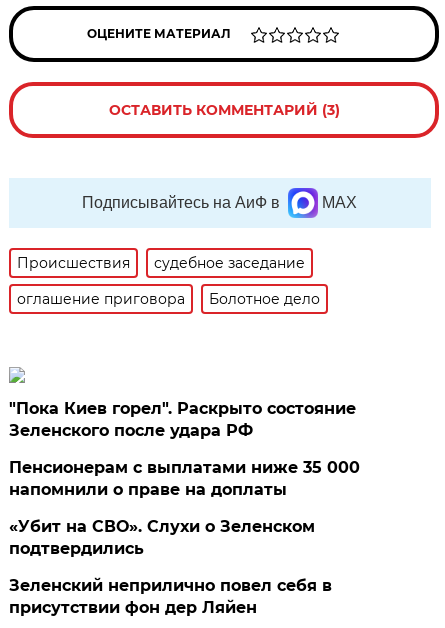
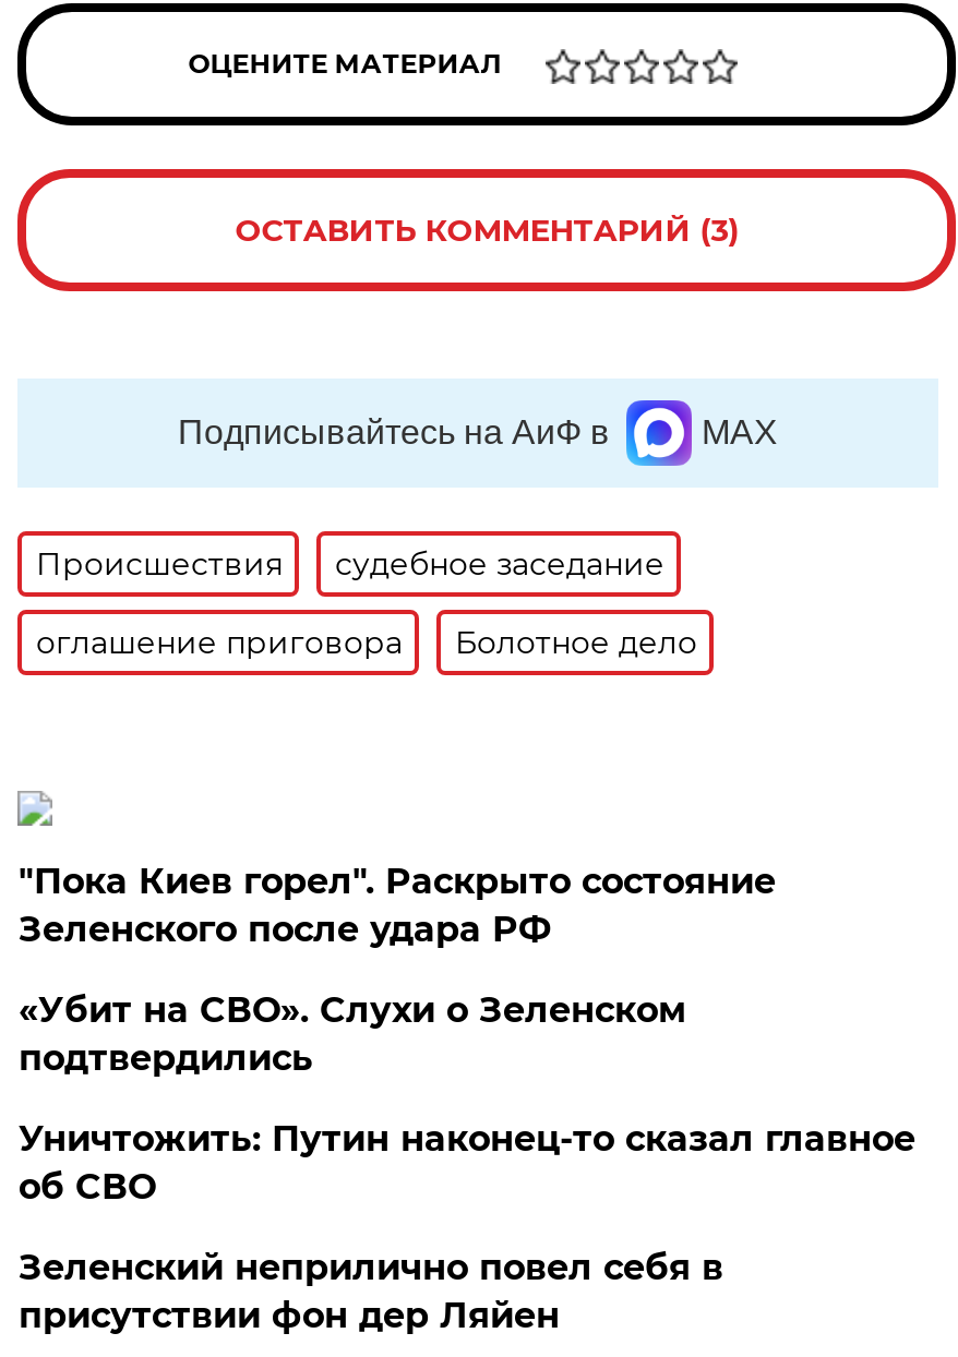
[9,458,360,499] Пенсионерам с выплатами ниже 35 000 | напомнили о праве на доплаты -> none
moved [9,517,315,558] -> [18,989,686,1079]: «Убит на СВО». Слухи о Зеленском | подтвердились
none -> [18,1118,915,1207] Уничтожить: Путин наконец-то сказал главное | об СВО

